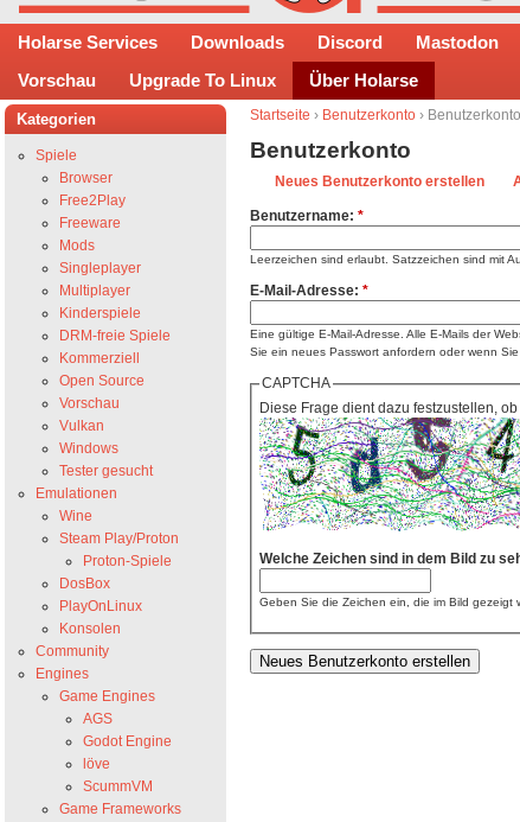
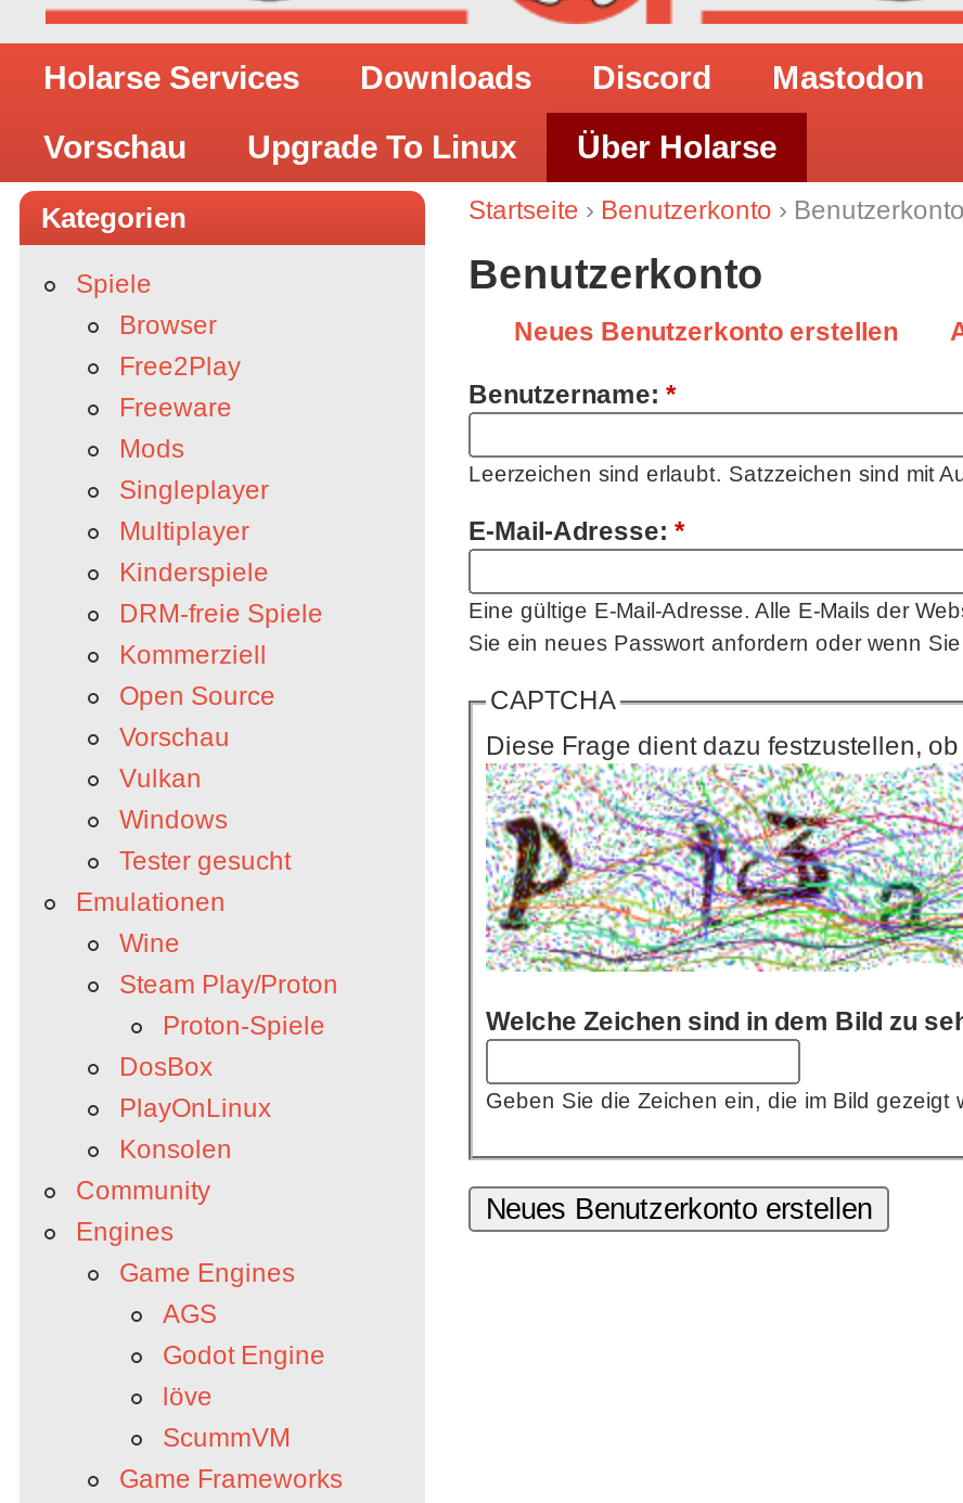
[258,420,516,531] [image] -> [484,768,956,974] [image]

